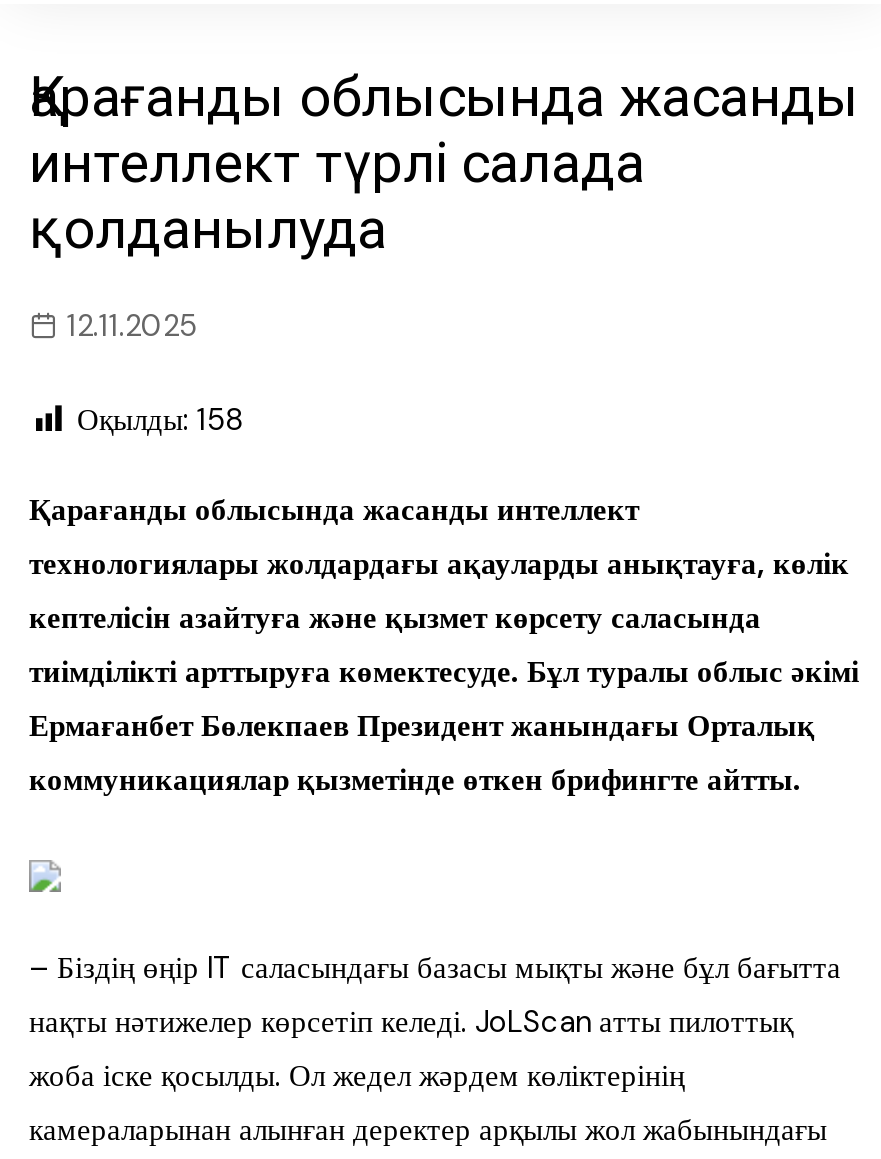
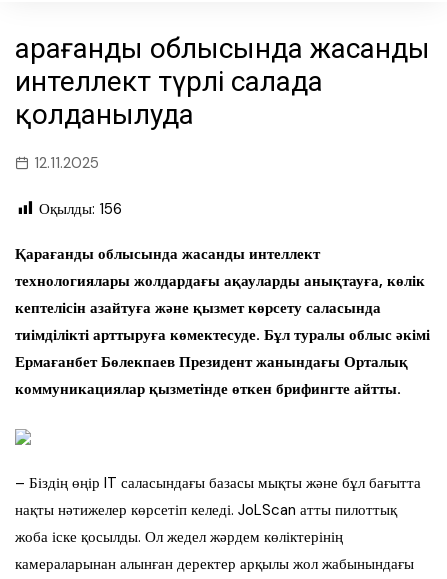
[77,399,243,439] Оқылды: 158 -> [39,199,122,219] Оқылды: 156

